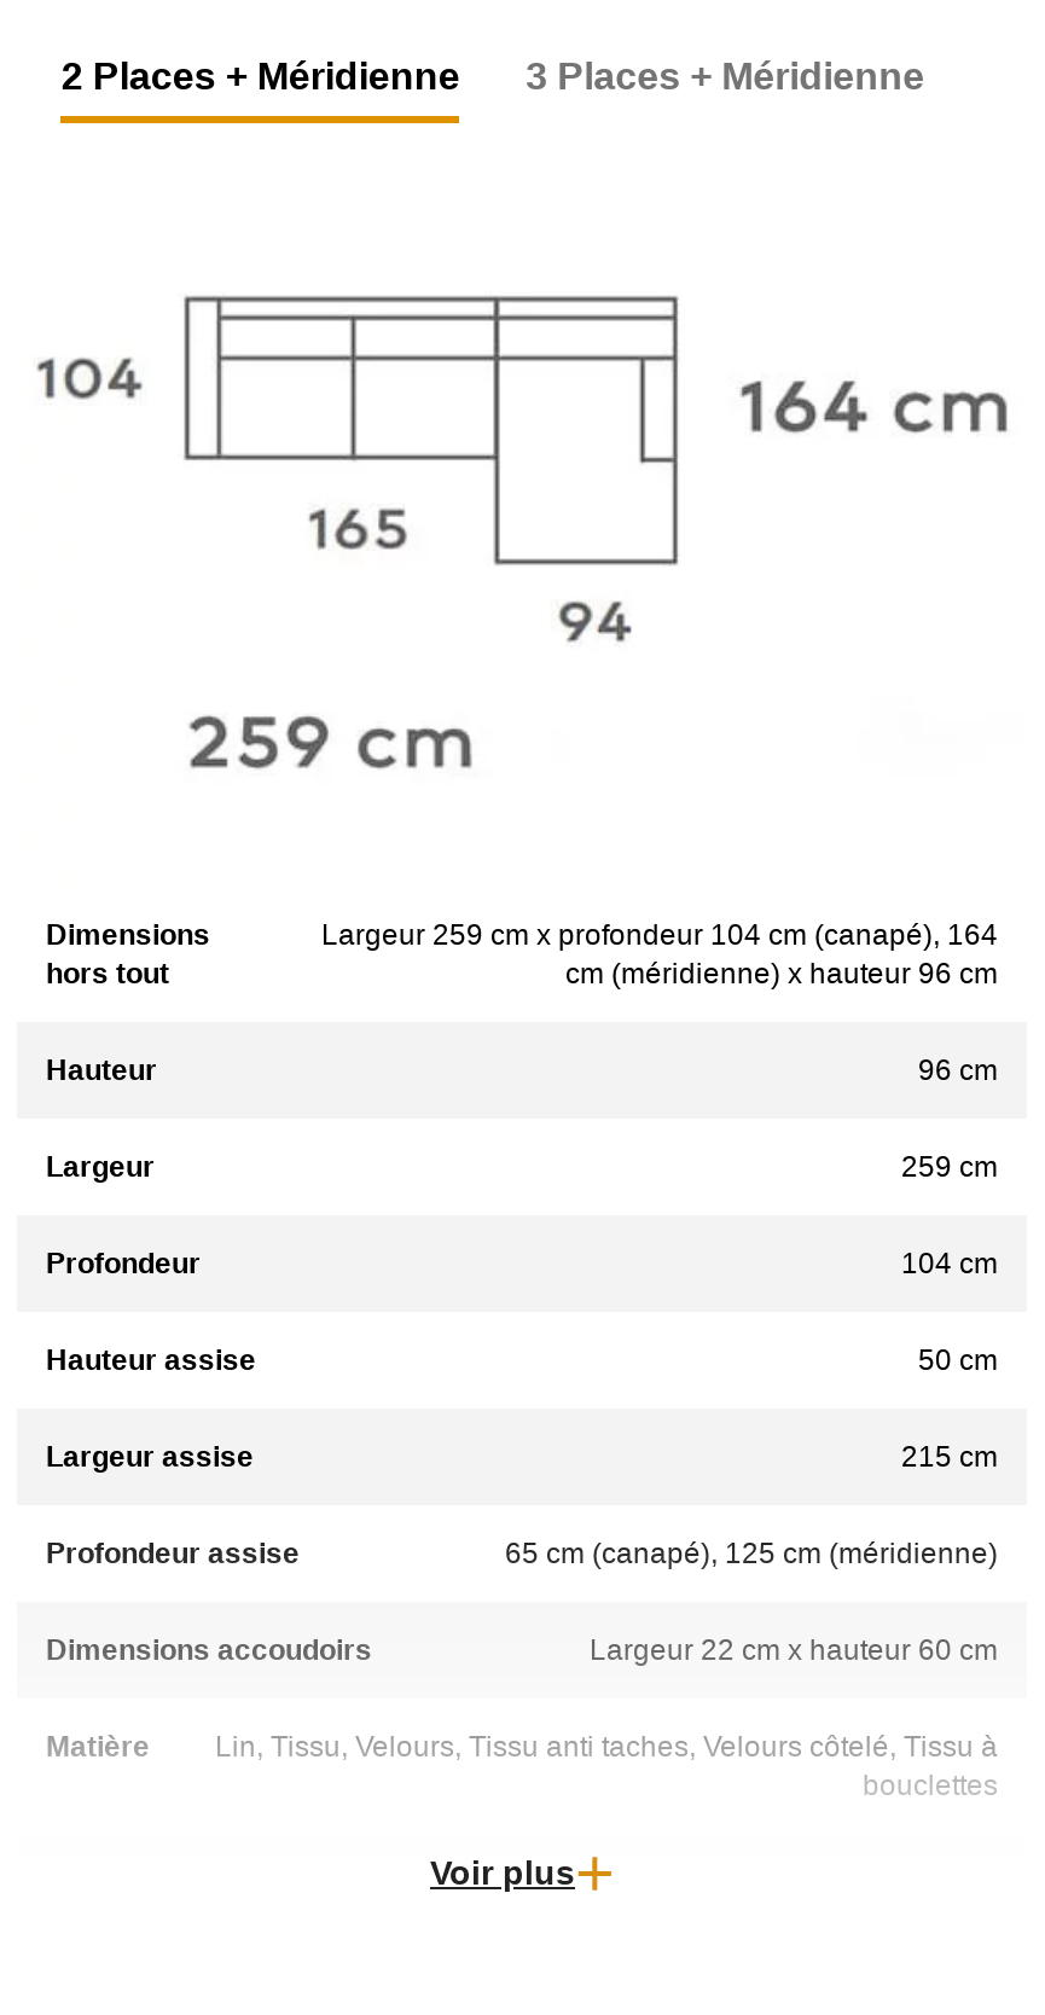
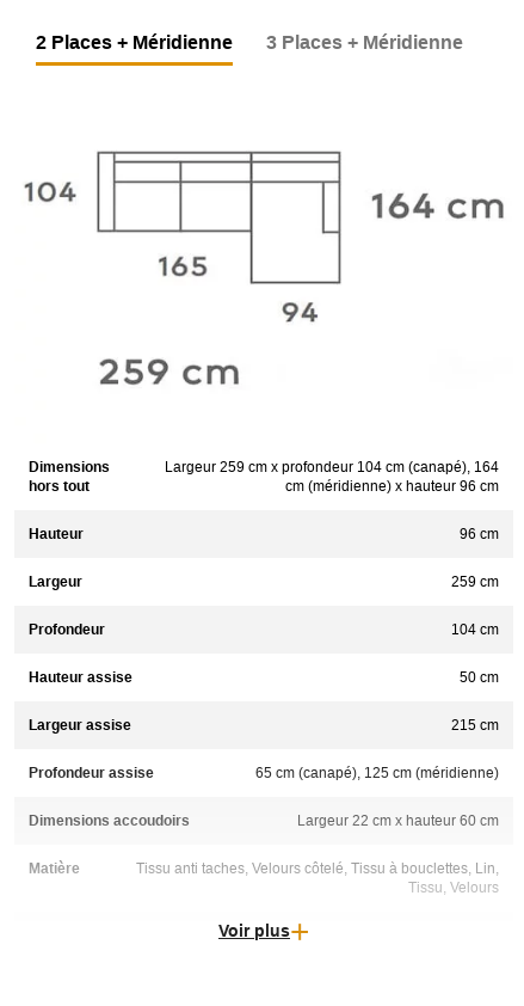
[215,1729,998,1802] Lin, Tissu, Velours, Tissu anti taches, Velours côtelé, Tissu à | bouclettes -> [136,860,499,896] Tissu anti taches, Velours côtelé, Tissu à bouclettes, Lin, | Tissu, Velours

